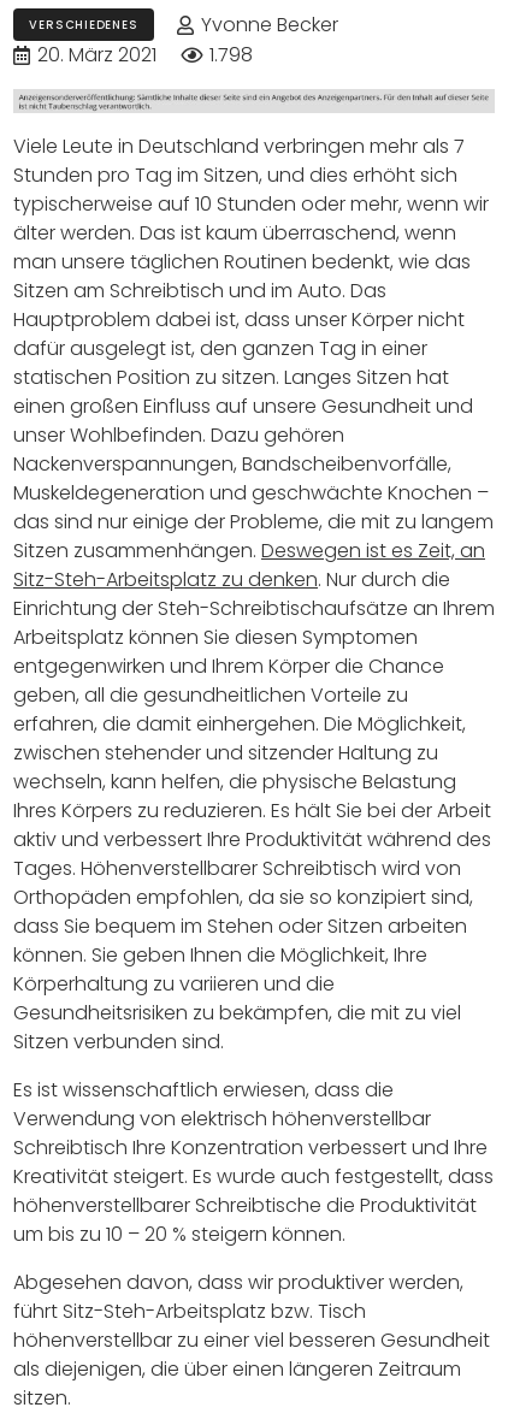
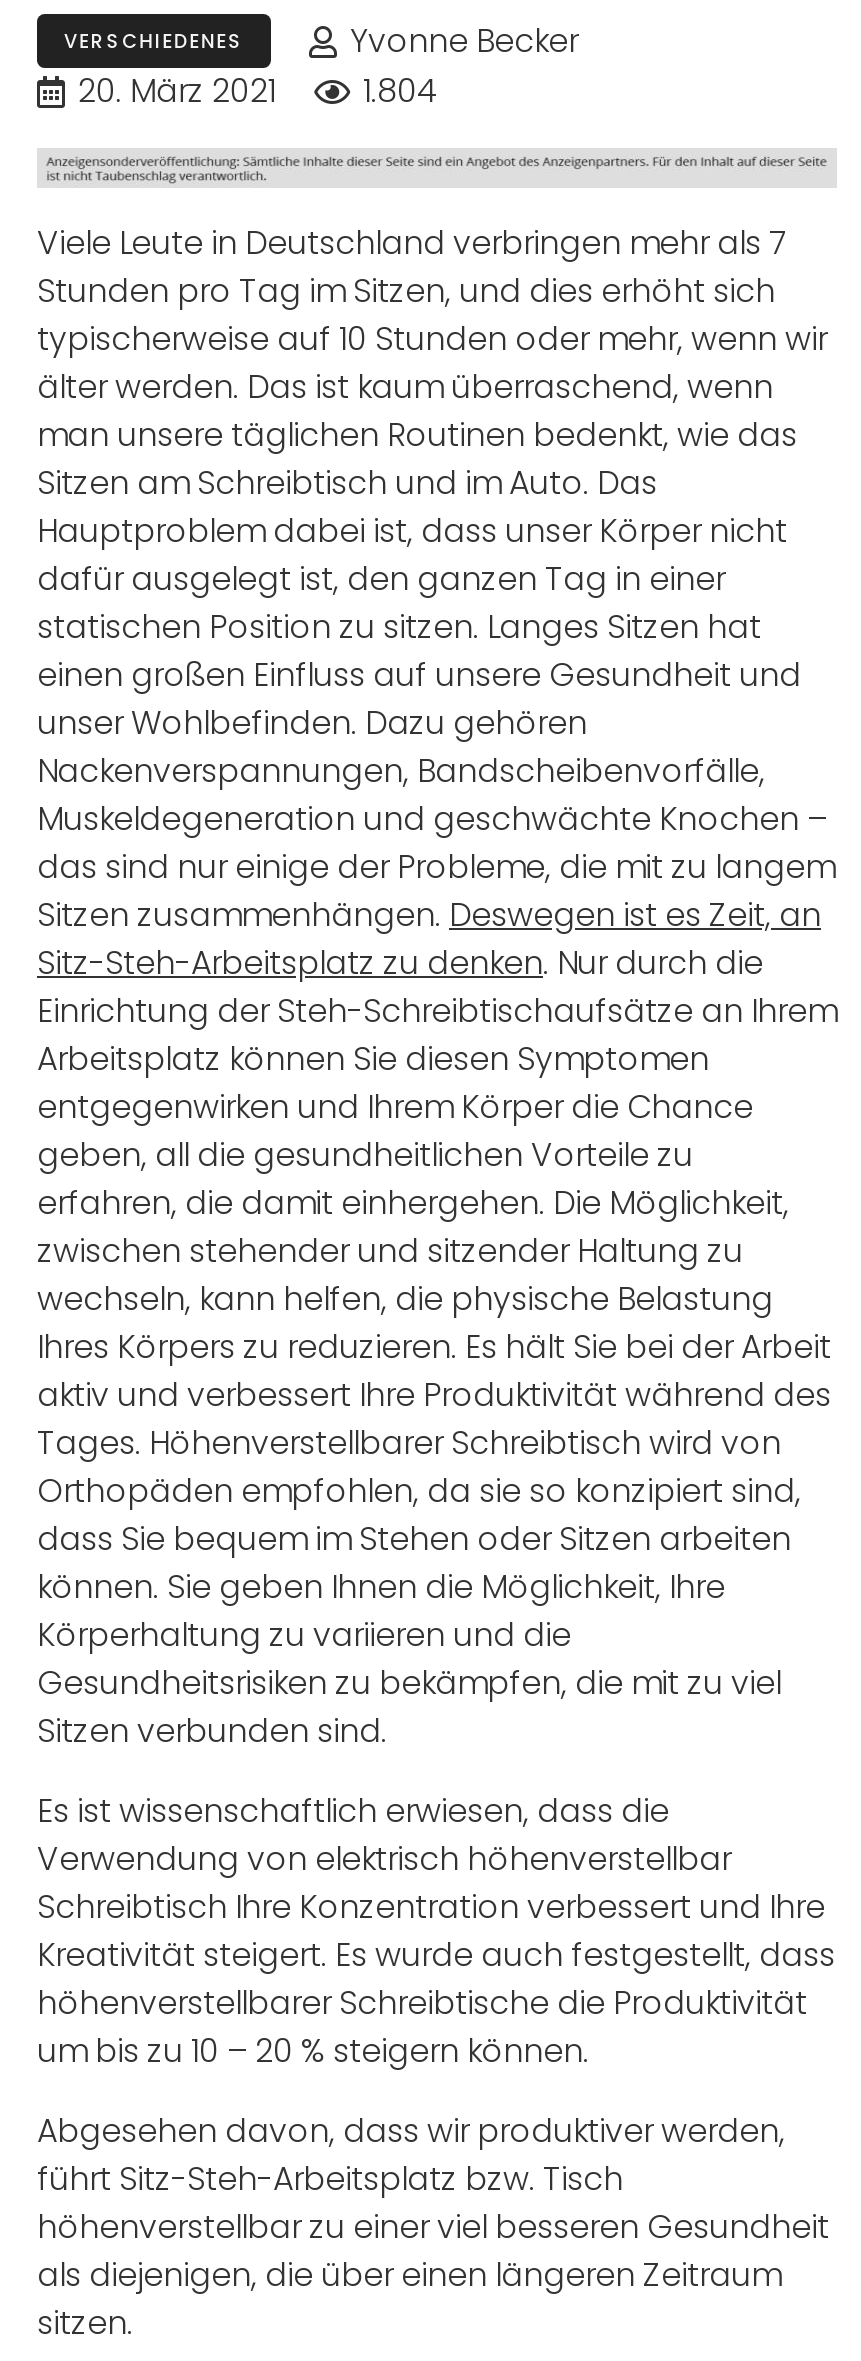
[38,41,253,68] 20. März 2021 1.798 -> [78,67,437,113] 20. März 2021 1.804

